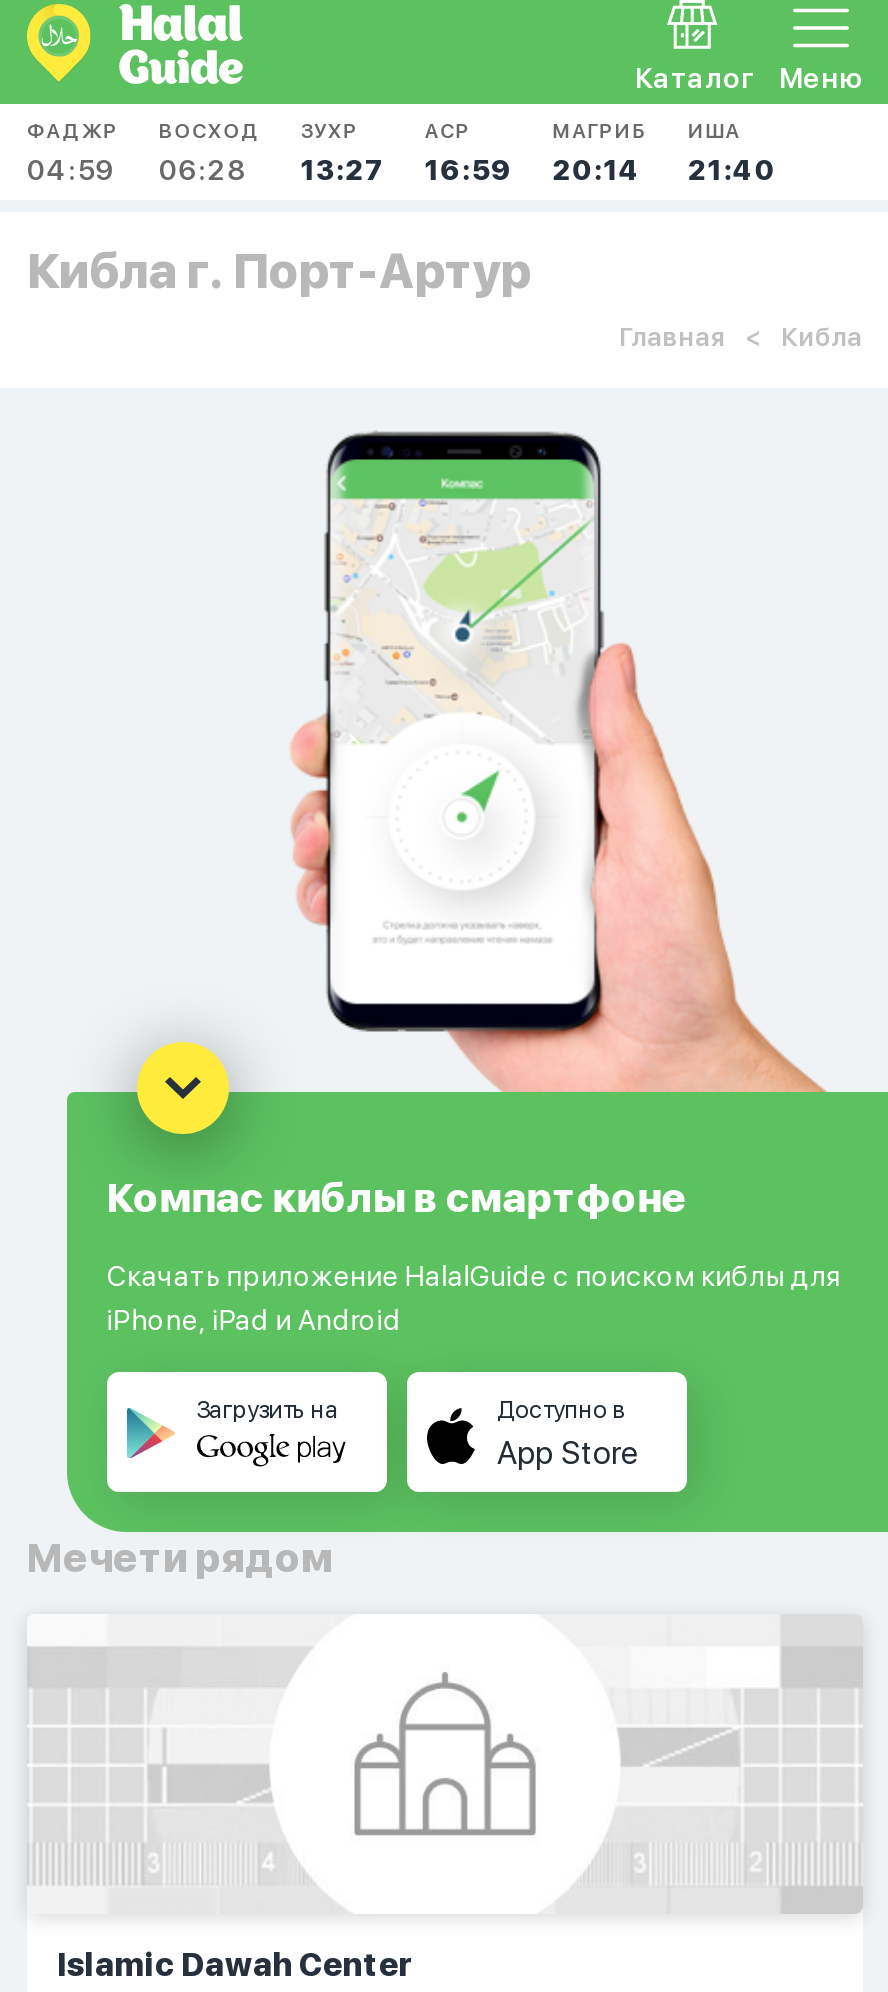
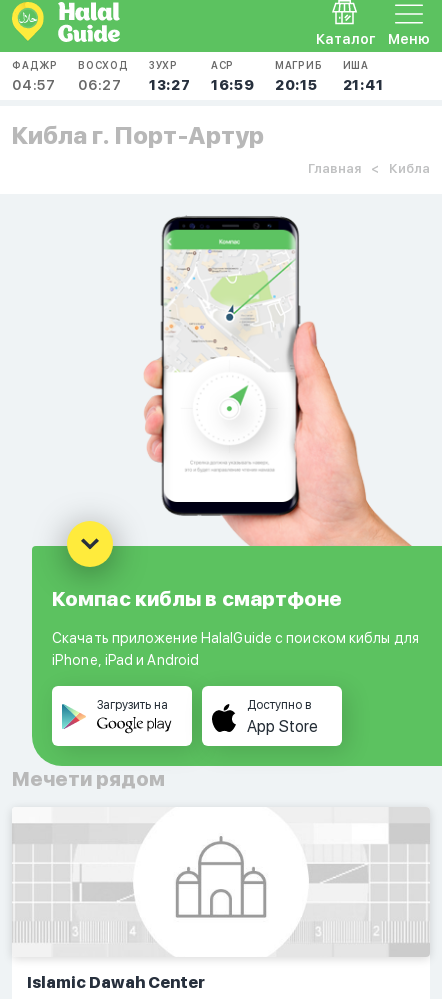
[27,154,115,186] 04:59 -> [12,77,56,93] 04:57
[159,154,247,186] 06:28 -> [78,77,122,93] 06:27
[553,154,641,186] 20:14 -> [275,77,318,93] 20:15
[688,154,776,186] 21:40 -> [343,77,384,93] 21:41

